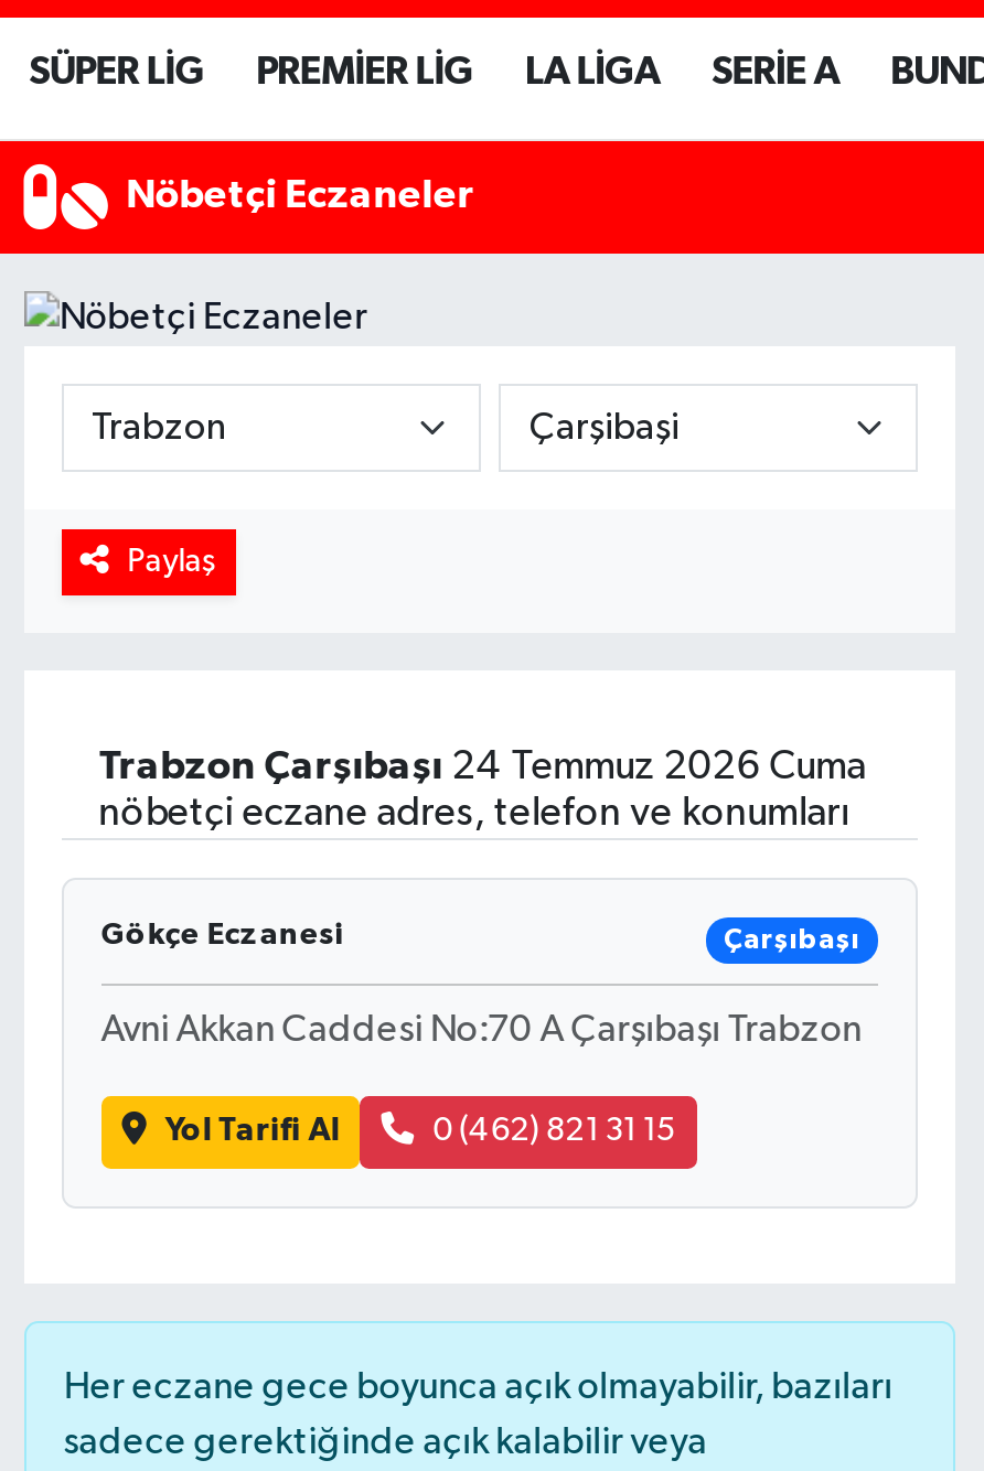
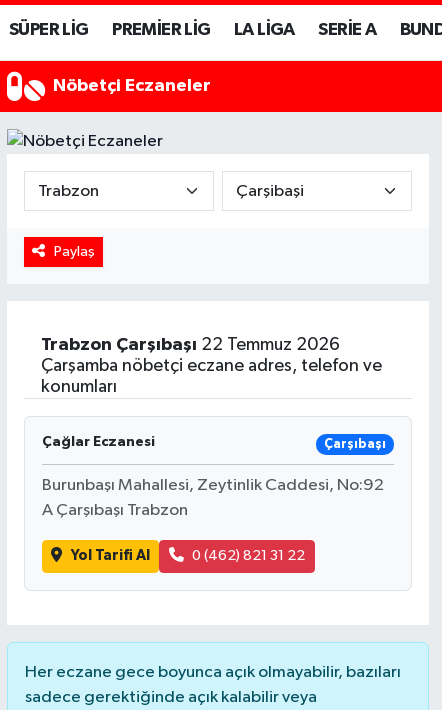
[99,748,867,834] Trabzon Çarşıbaşı 24 Temmuz 2026 Cuma | nöbetçi eczane adres, telefon ve konumları -> [41,336,382,396] Trabzon Çarşıbaşı 22 Temmuz 2026 | Çarşamba nöbetçi eczane adres, telefon ve | konumları
[101,920,344,951] Gökçe Eczanesi -> [42,435,155,449] Çağlar Eczanesi
[101,1012,862,1050] Avni Akkan Caddesi No:70 A Çarşıbaşı Trabzon -> [42,477,384,519] Burunbaşı Mahallesi, Zeytinlik Caddesi, No:92 | A Çarşıbaşı Trabzon
[433,1114,676,1147] 0 (462) 821 31 15 -> [192,548,305,563] 0 (462) 821 31 22

